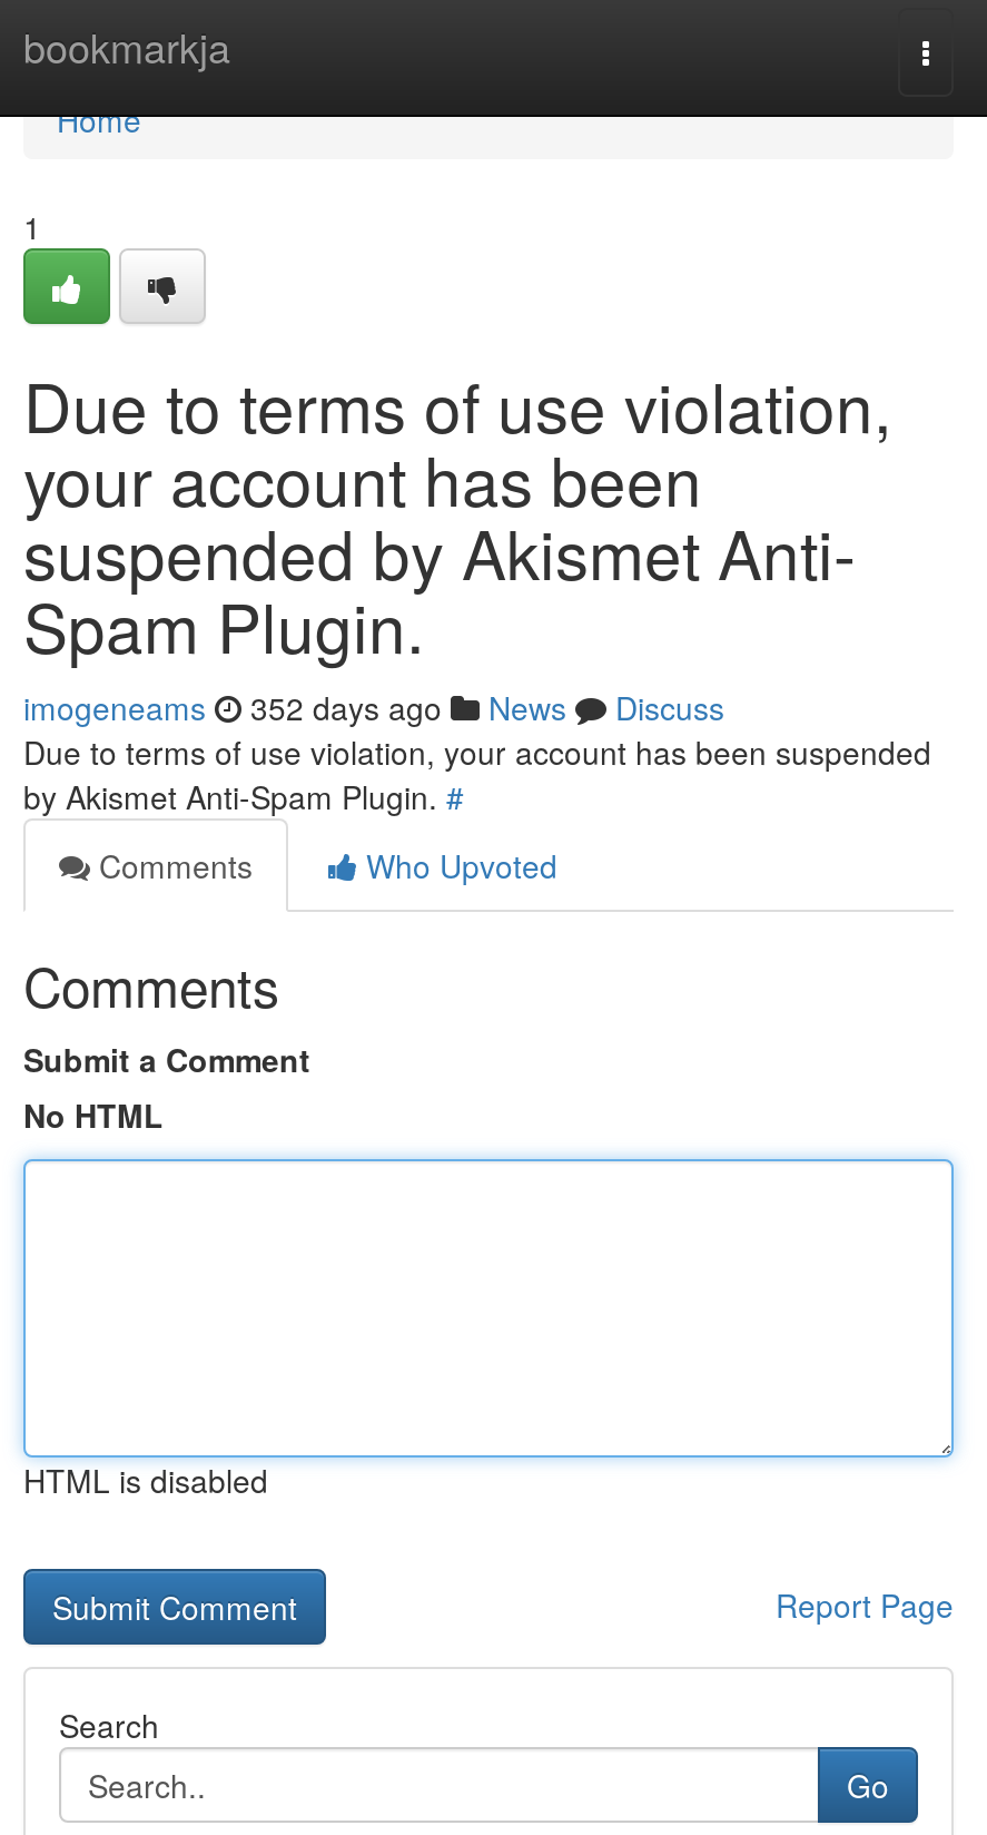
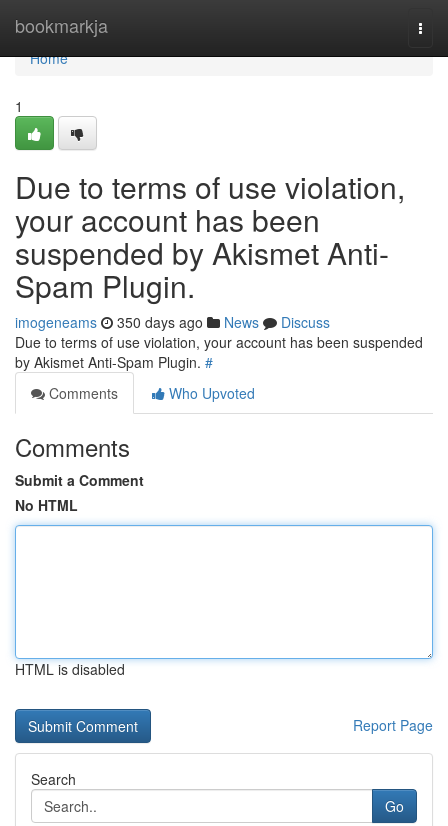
[23,685,724,729] imogeneams 352 days ago News Discuss -> [15,312,330,332] imogeneams 350 days ago News Discuss

